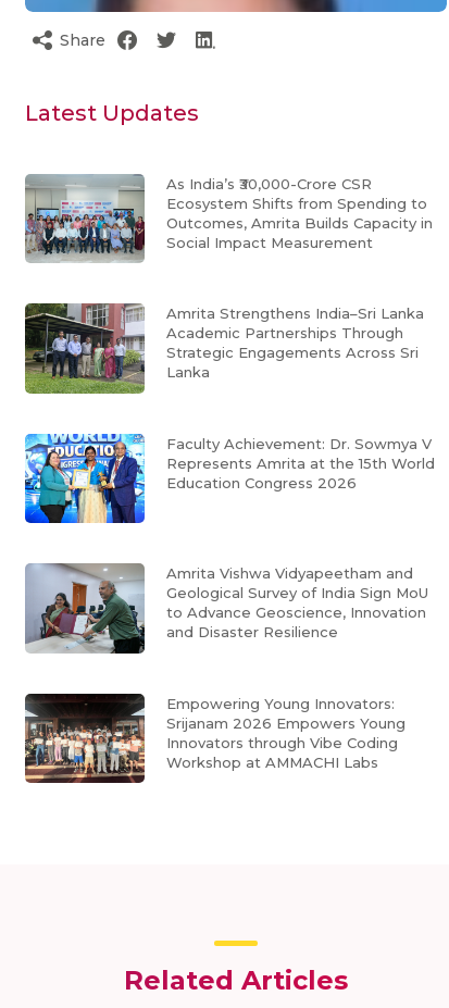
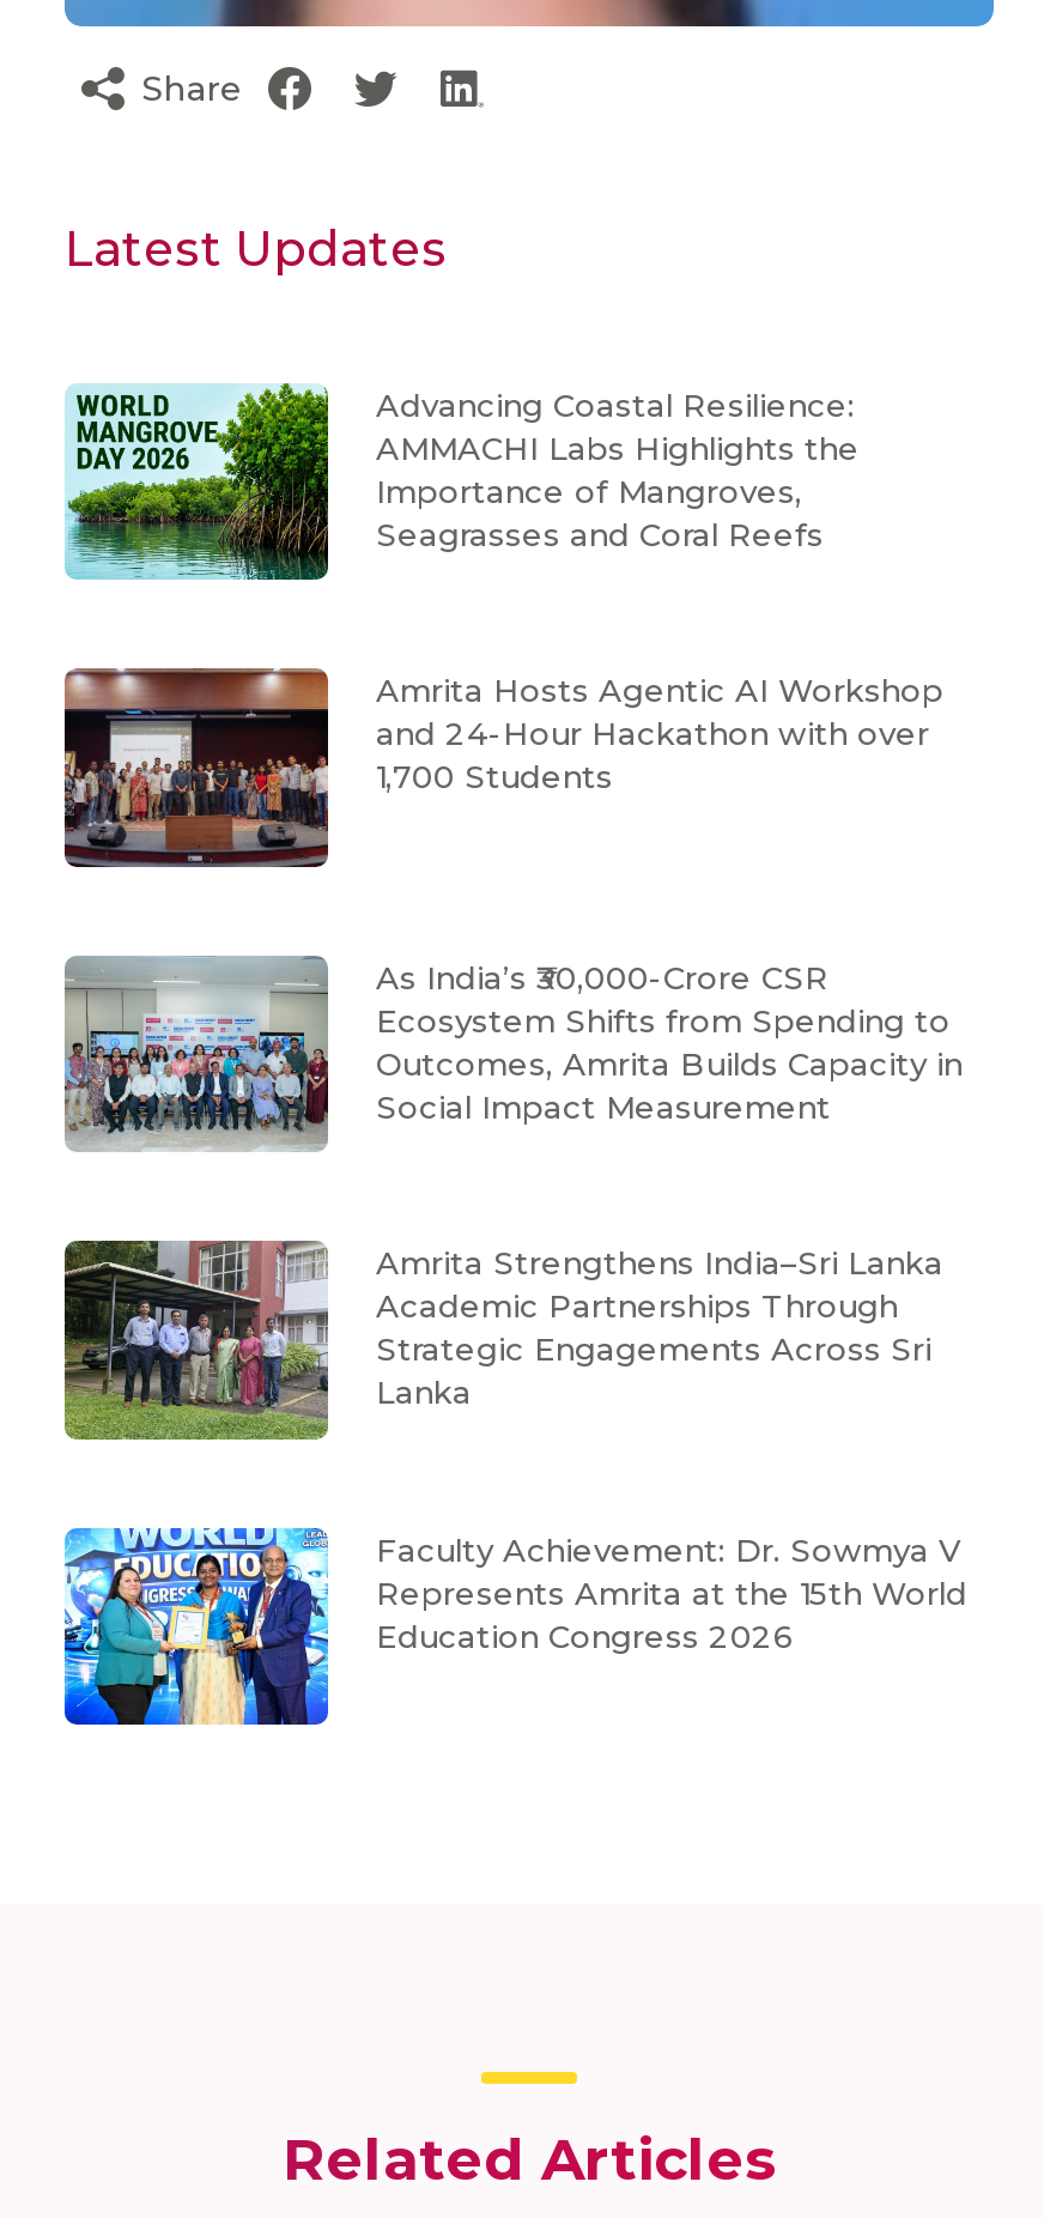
none -> [62,668,943,869] [image] | Amrita Hosts Agentic AI Workshop | and 24-Hour Hackathon with over | 1,700 Students
none -> [67,383,860,582] [image] | Advancing Coastal Resilience: | AMMACHI Labs Highlights the | Importance of Mangroves, | Seagrasses and Coral Reefs
moved [23,174,435,491] -> [60,956,967,1654]: [image] | As India’s ₹30,000-Crore CSR | Ecosystem Shifts from Spending to | ... | Represents Amrita at the 15th World | Education Congress 2026
[25,563,428,655] [image] | Amrita Vishwa Vidyapeetham and | Geological Survey of India Sign MoU | to Advance Geoscience, Innovation | and Disaster Resilience -> none
[24,693,406,784] [image] | Empowering Young Innovators: | Srijanam 2026 Empowers Young | Innovators through Vibe Coding | Workshop at AMMACHI Labs -> none

